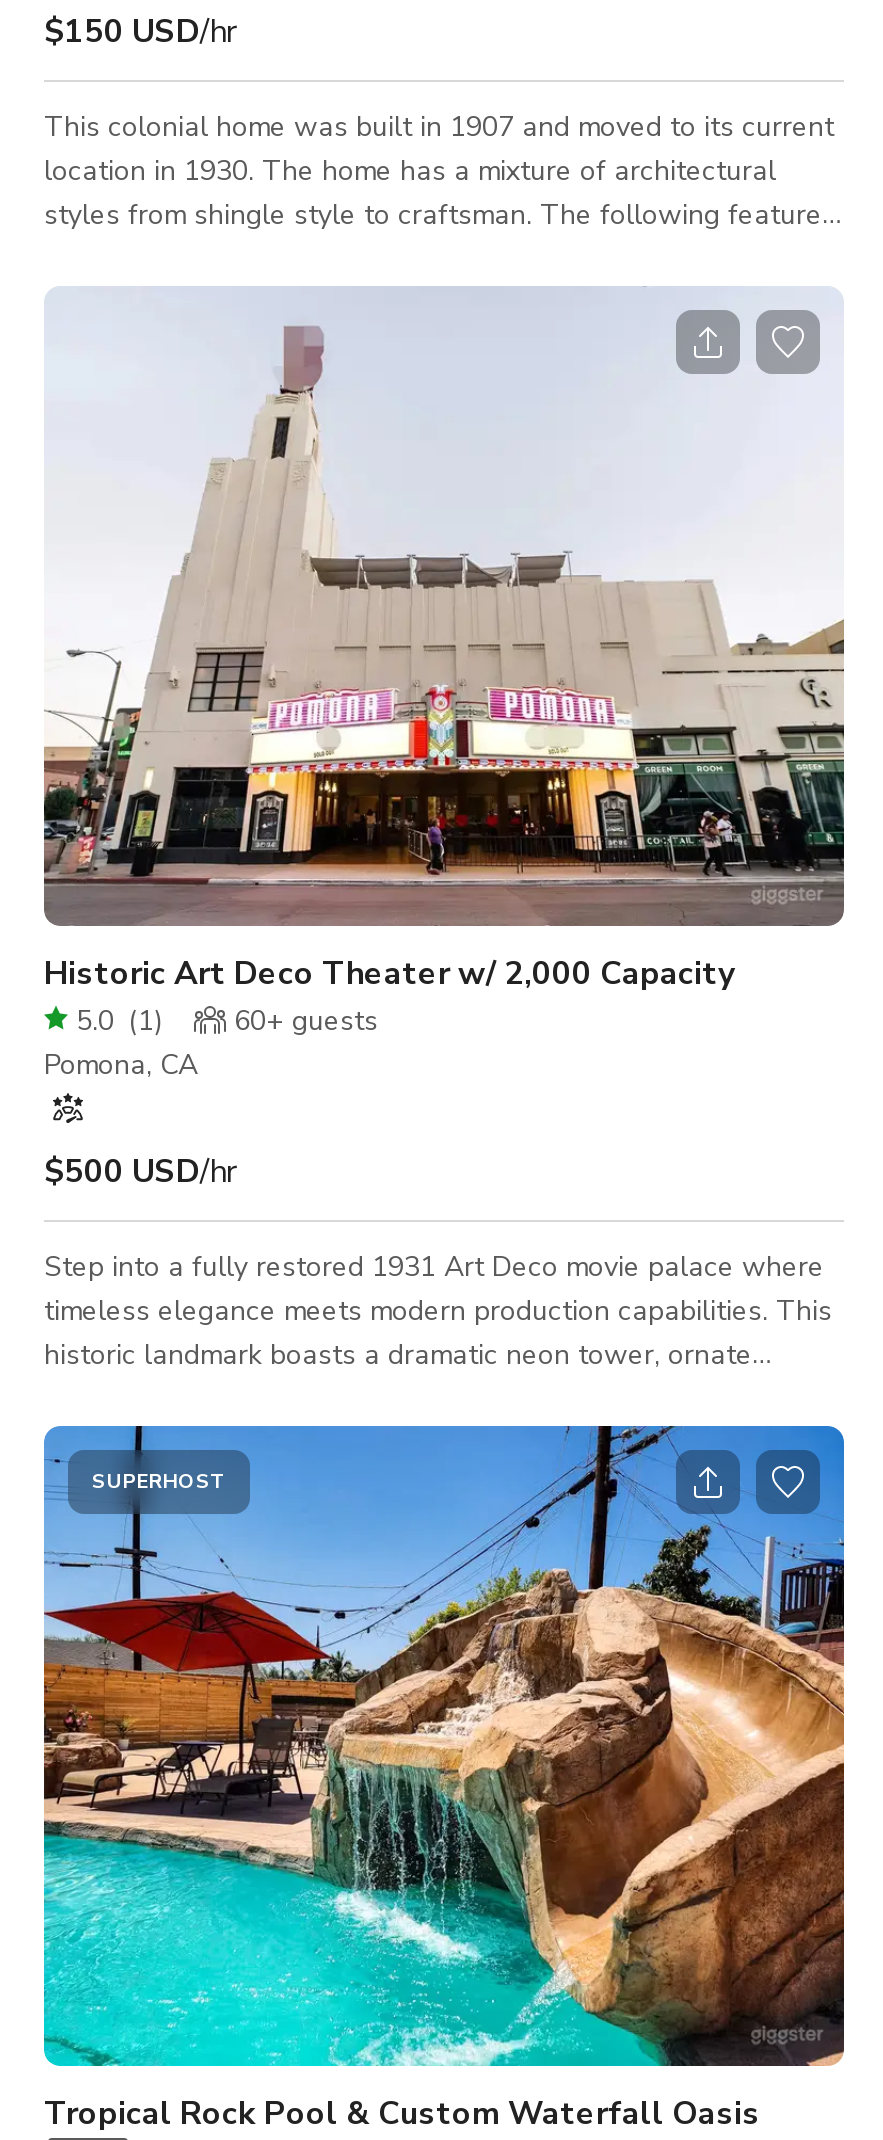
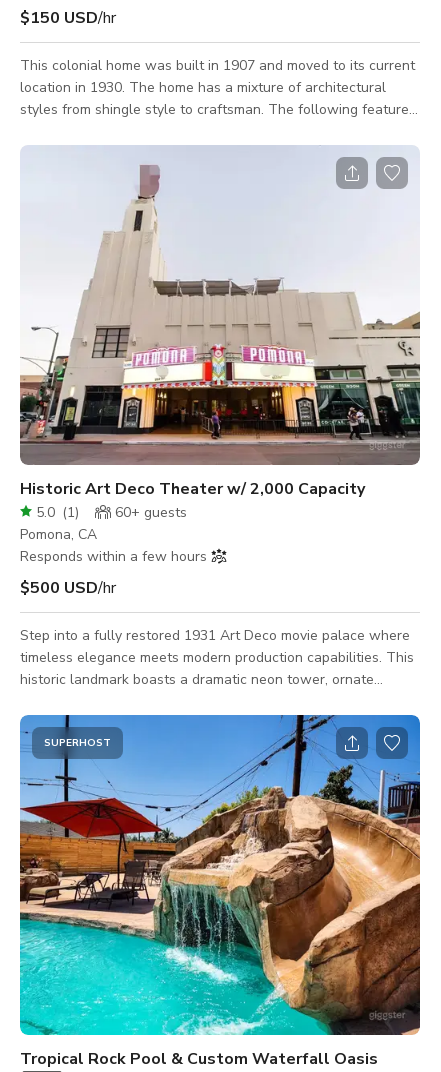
none -> [20,547,207,566] Responds within a few hours

